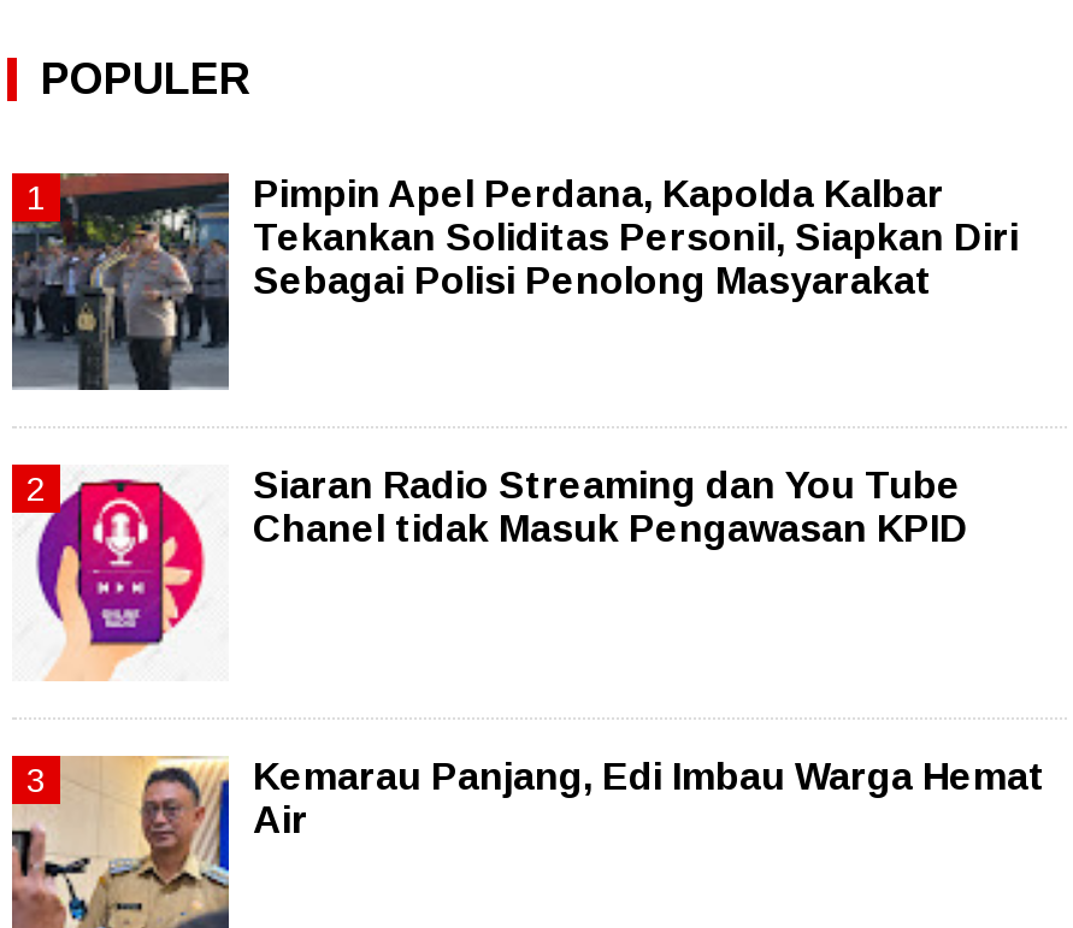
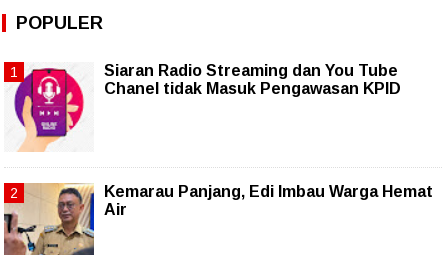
[10,170,1019,391] [image] | Pimpin Apel Perdana, Kapolda Kalbar | Tekankan Soliditas Personil, Siapkan Diri | Sebagai Polisi Penolong Masyarakat -> none

